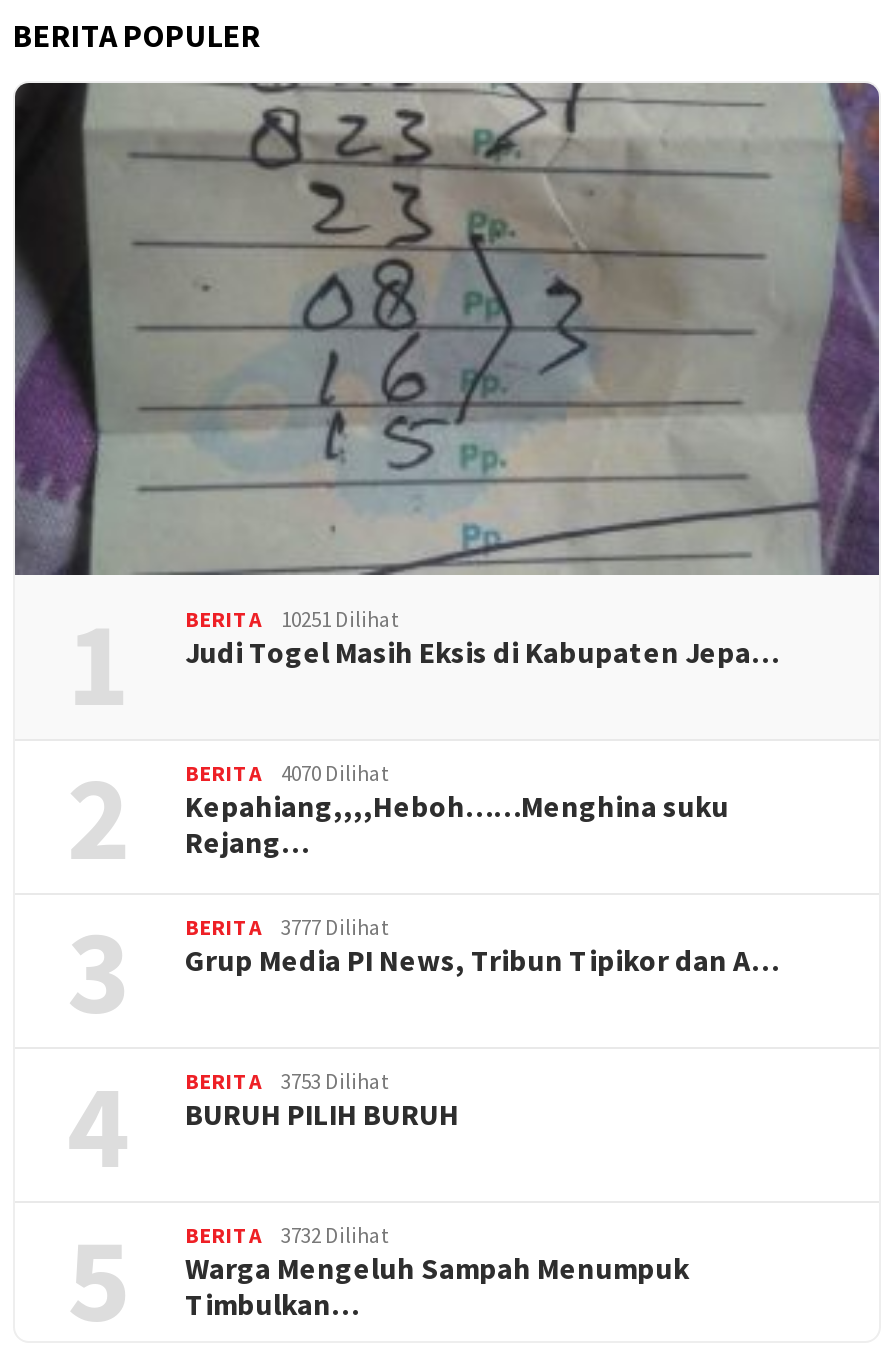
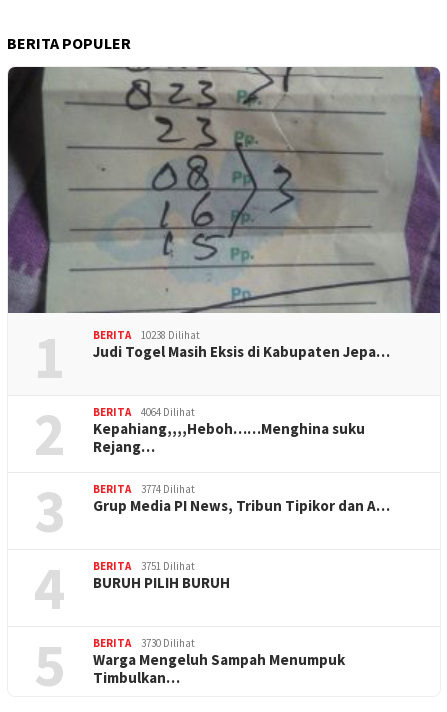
[185,604,399,632] BERITA 10251 Dilihat -> [93,328,200,342] BERITA 10238 Dilihat
[185,758,389,786] BERITA 4070 Dilihat -> [93,405,195,419] BERITA 4064 Dilihat
[185,912,389,940] BERITA 3777 Dilihat -> [93,482,195,496] BERITA 3774 Dilihat
[185,1066,389,1094] BERITA 3753 Dilihat -> [93,559,195,573] BERITA 3751 Dilihat
[185,1220,389,1248] BERITA 3732 Dilihat -> [93,636,195,650] BERITA 3730 Dilihat

